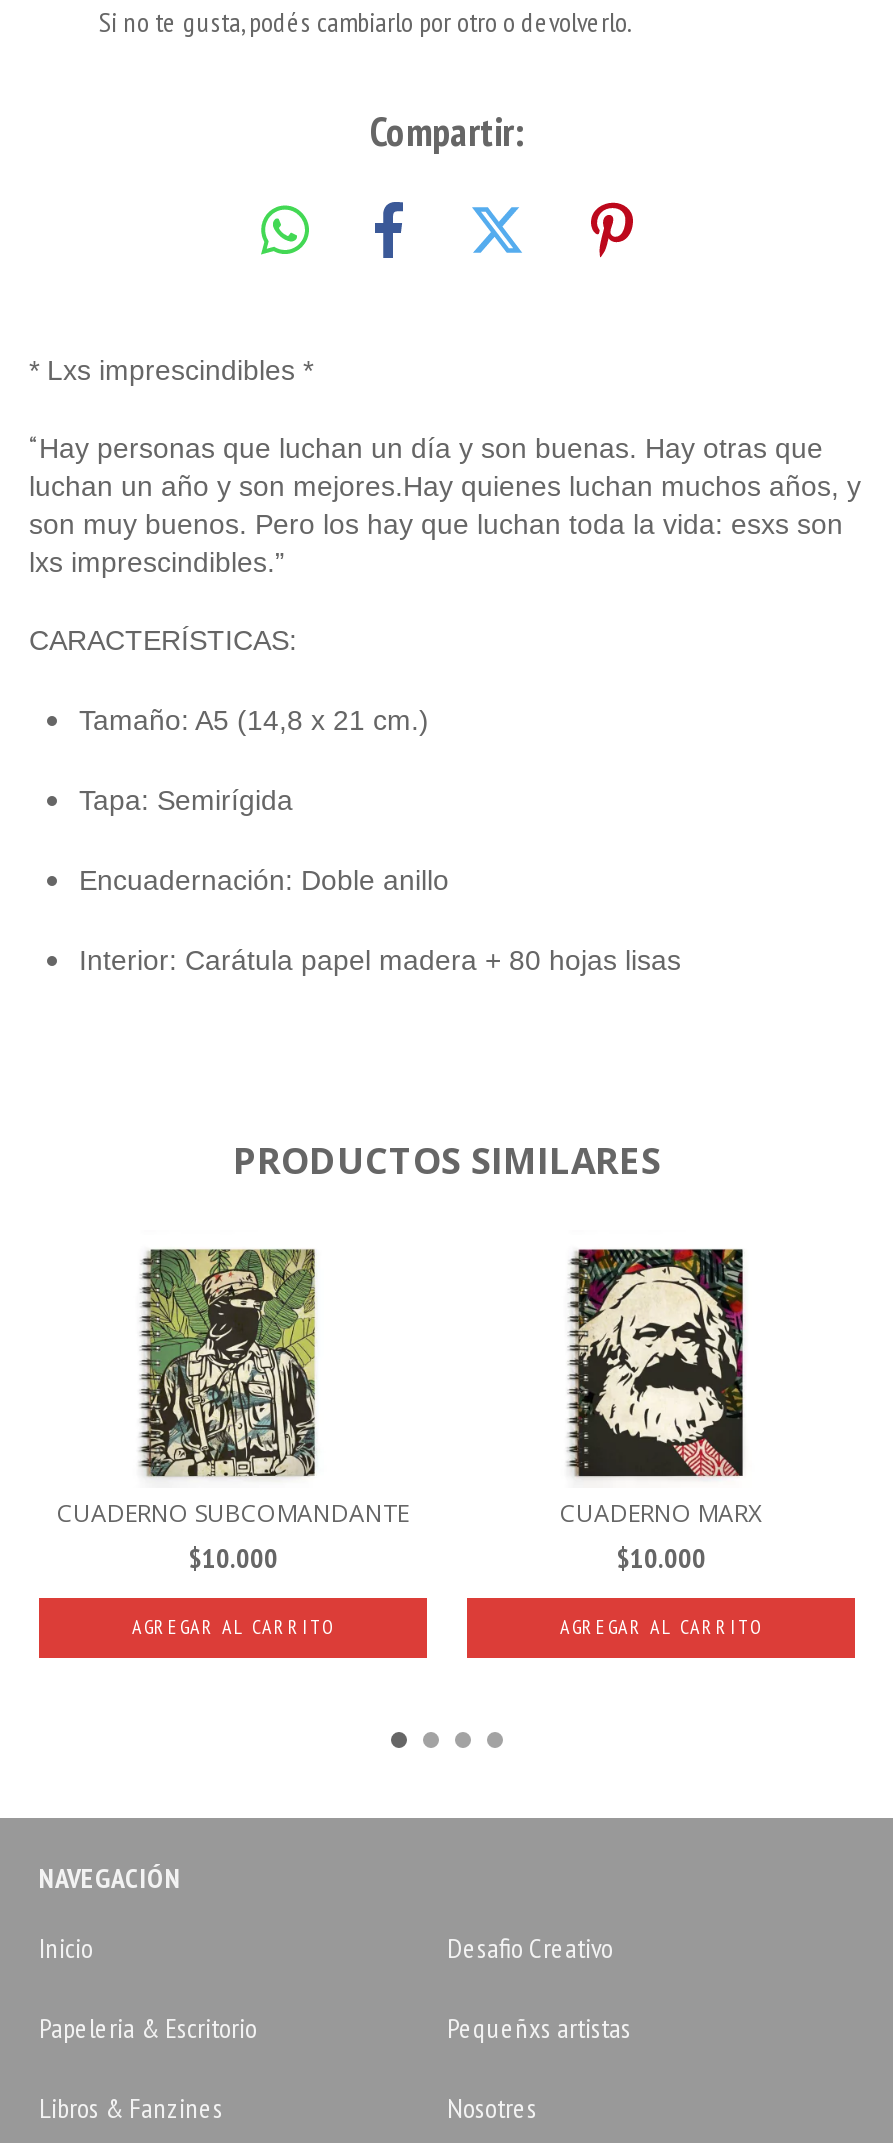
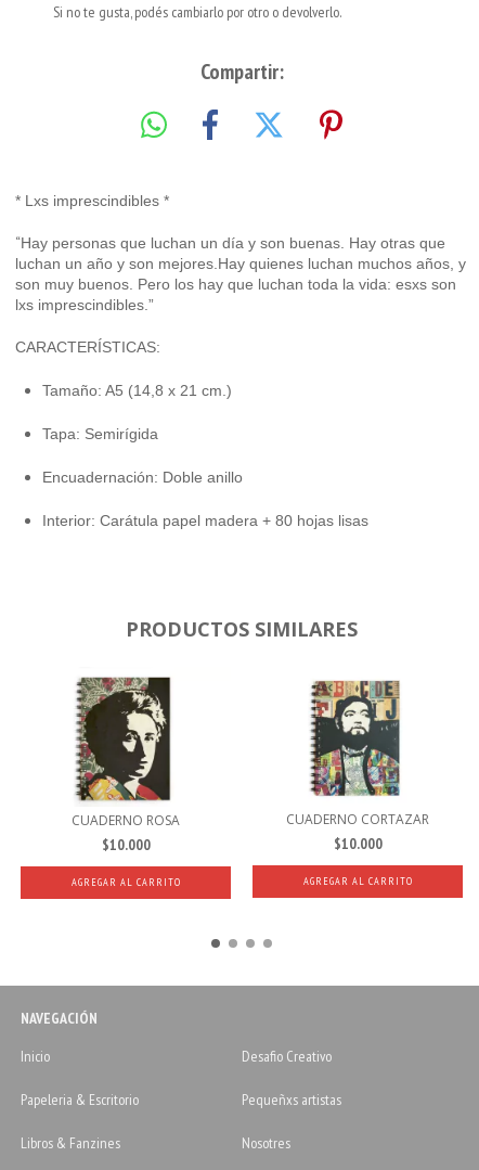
[57,1248,409,1530] [image] | CUADERNO SUBCOMANDANTE -> [72,677,180,829] [image] | CUADERNO ROSA
[560,1246,762,1530] [image] | CUADERNO MARX -> [286,677,429,829] [image] | CUADERNO CORTAZAR

